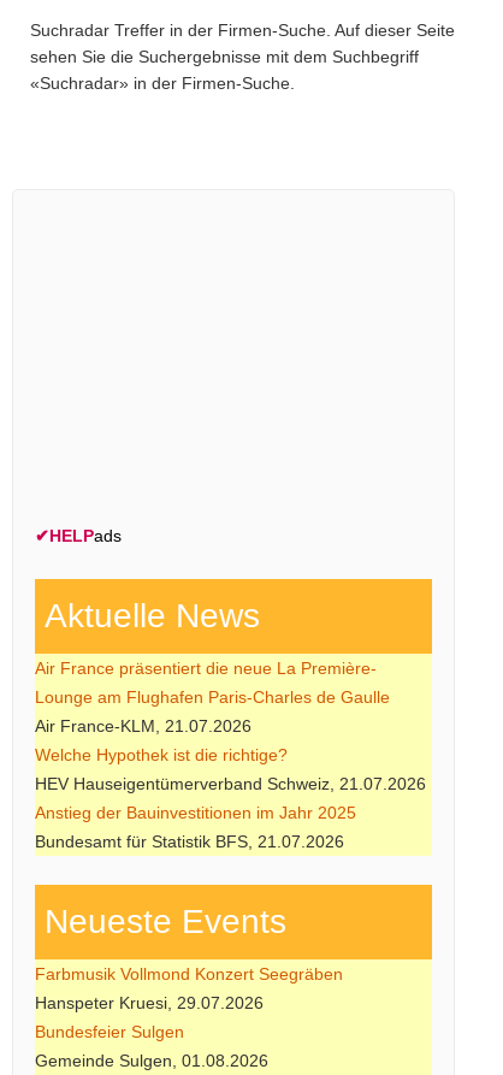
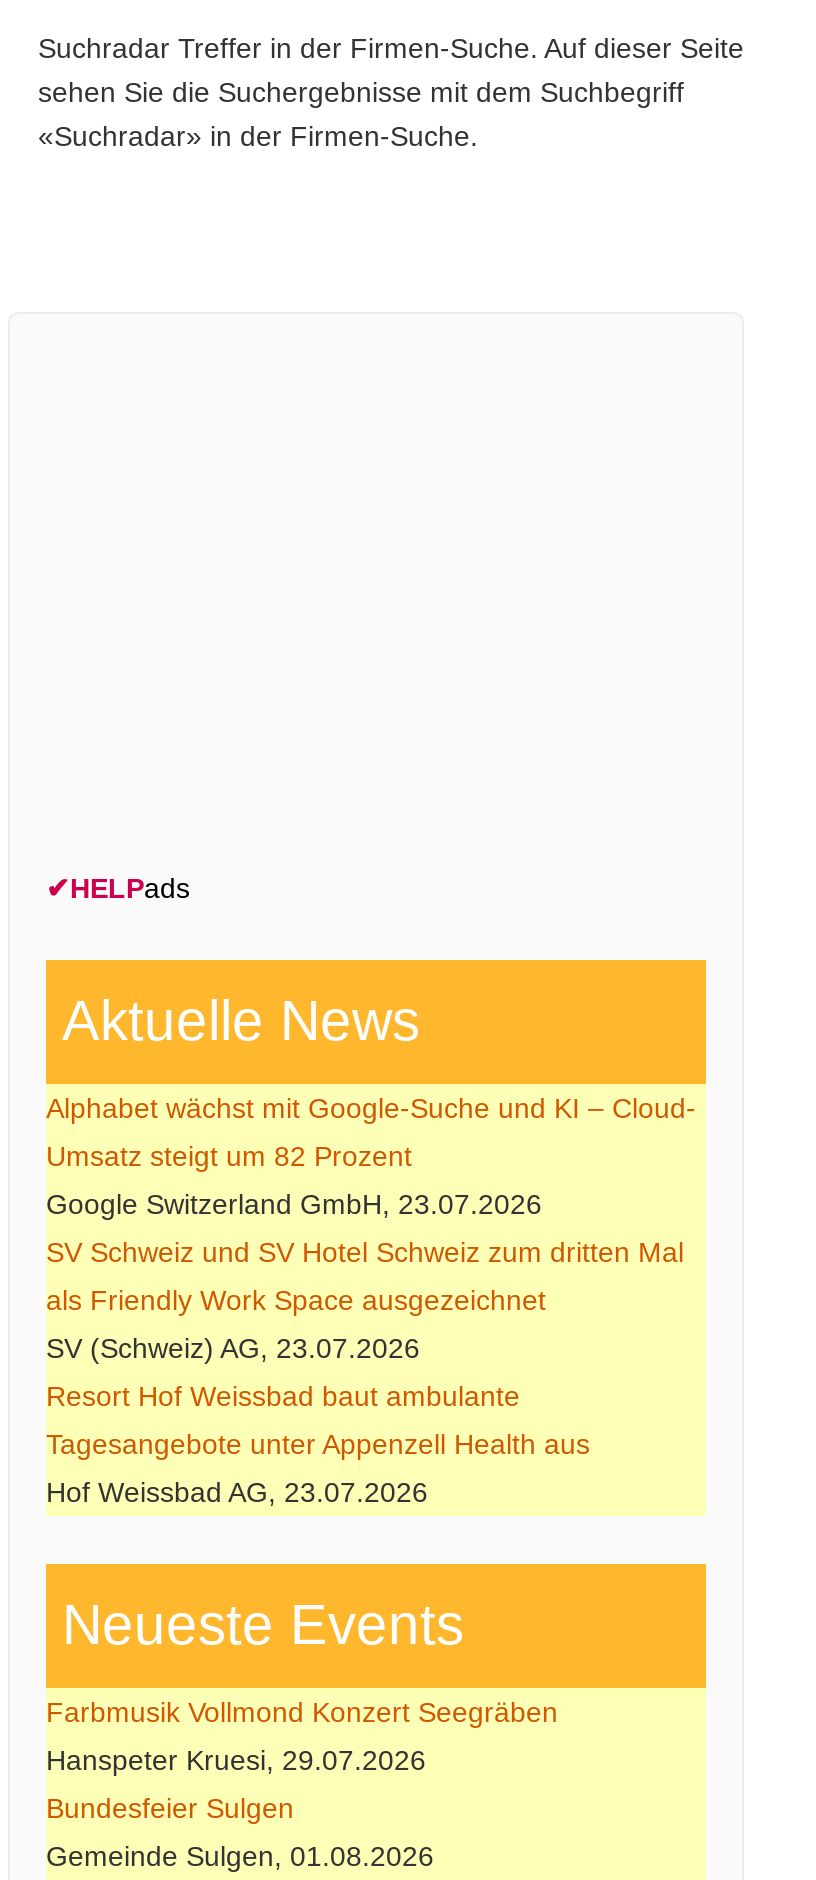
[35,658,426,851] Air France präsentiert die neue La Première- | Lounge am Flughafen Paris-Charles de Gaulle | Air France-KLM, 21.07.2026 | Welche Hypothek ist die richtige? | HEV Hauseigentümerverband Schweiz, 21.07.2026 | Anstieg der Bauinvestitionen im Jahr 2025 | Bundesamt für Statistik BFS, 21.07.2026 -> [46,1092,696,1508] Alphabet wächst mit Google-Suche und KI – Cloud- | Umsatz steigt um 82 Prozent | Google Switzerland GmbH, 23.07.2026 | SV Schweiz und SV Hotel Schweiz zum dritten Mal | als Friendly Work Space ausgezeichnet | SV (Schweiz) AG, 23.07.2026 | Resort Hof Weissbad baut ambulante | Tagesangebote unter Appenzell Health aus | Hof Weissbad AG, 23.07.2026

